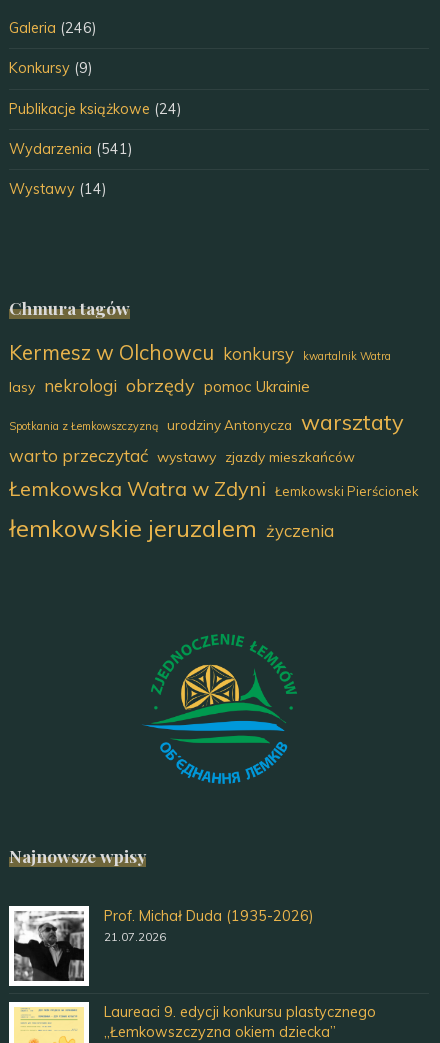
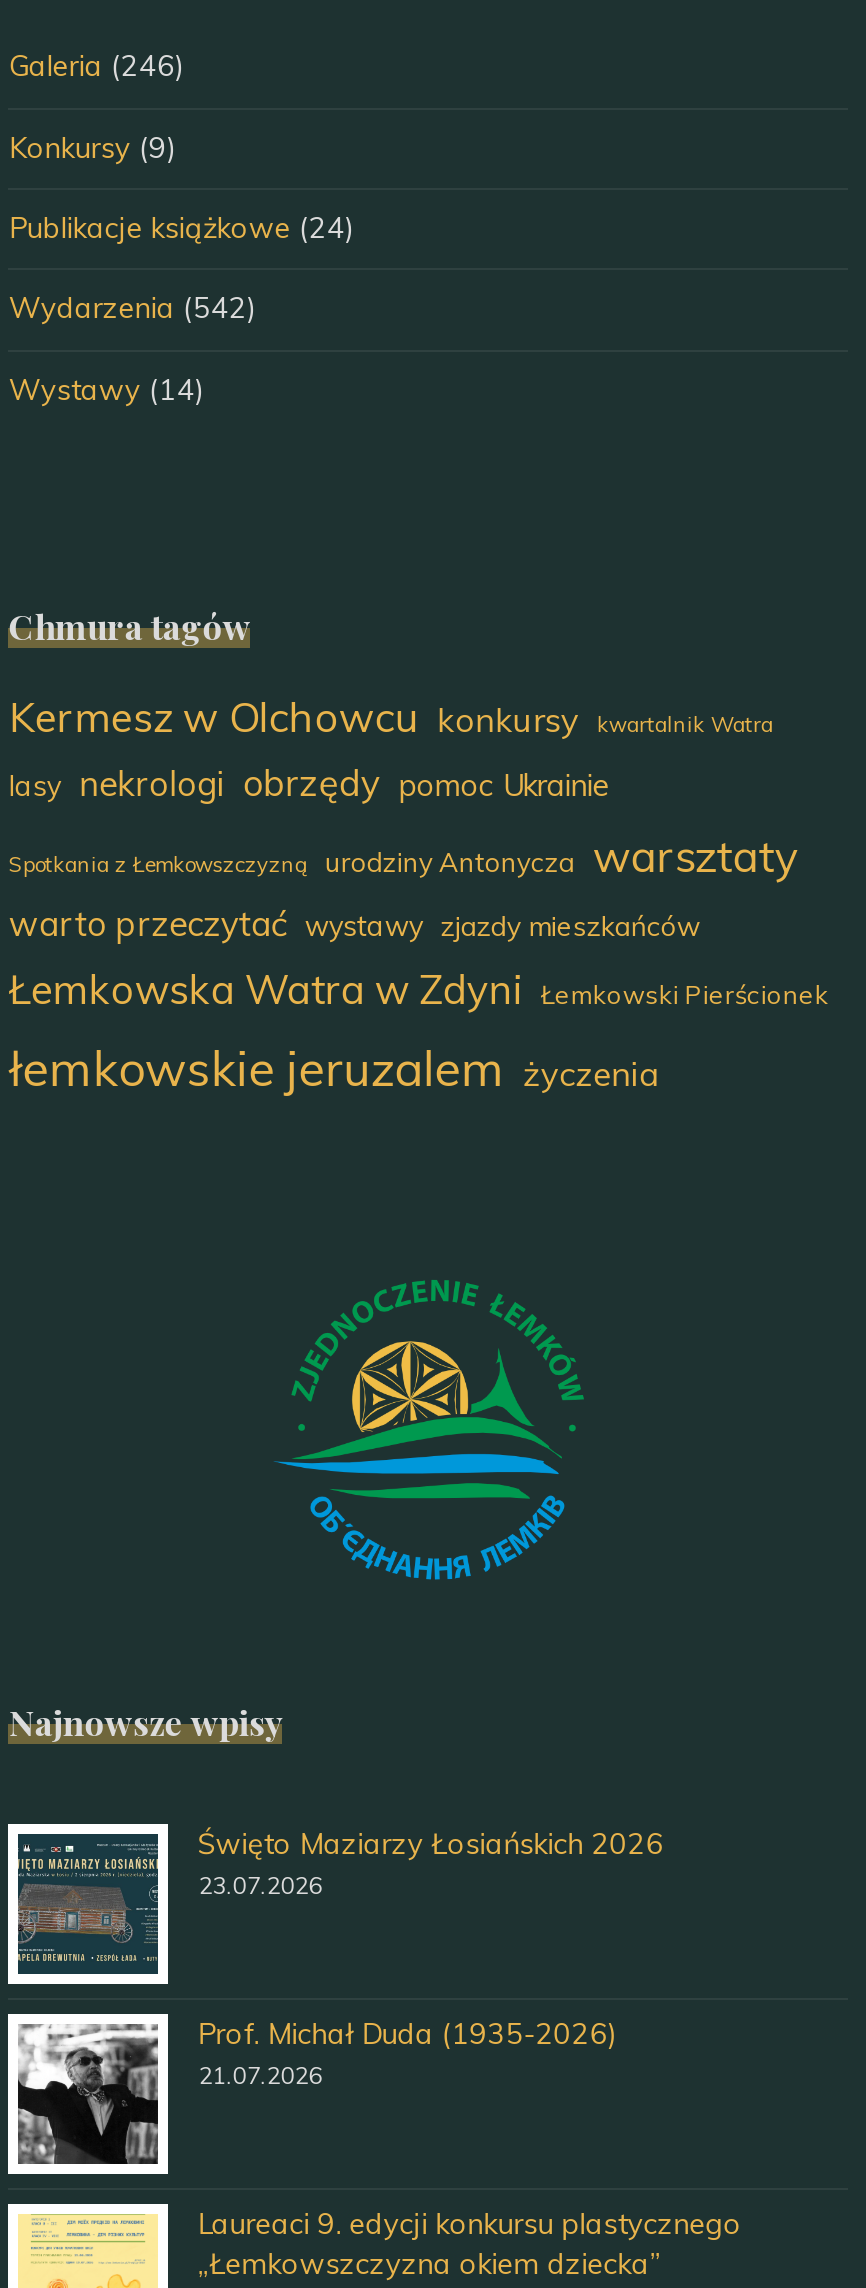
[9,140,133,158] Wydarzenia (541) -> [9,291,257,327] Wydarzenia (542)
none -> [16,1825,664,1975] [image] | Święto Maziarzy Łosiańskich 2026 | 23.07.2026

